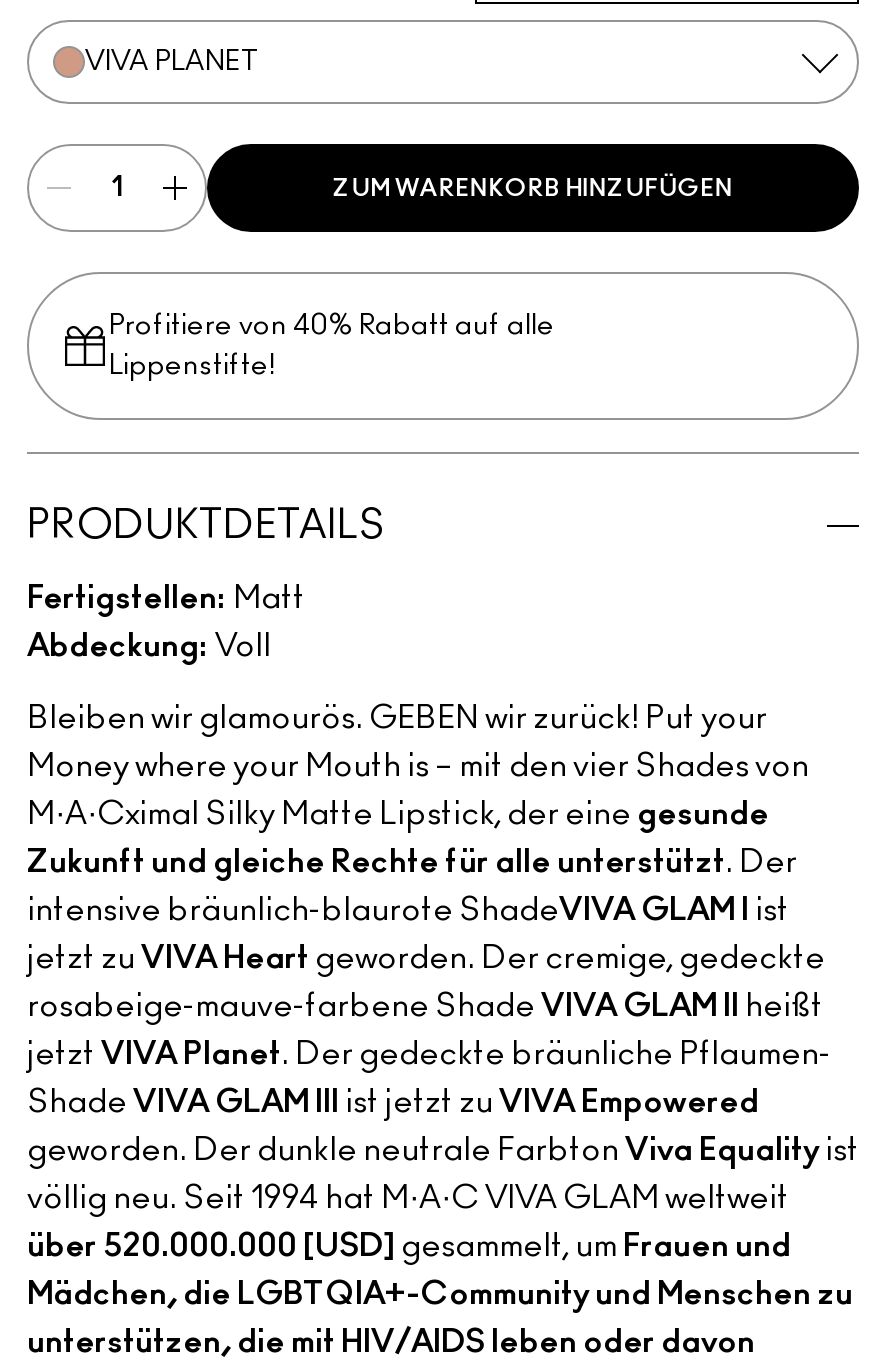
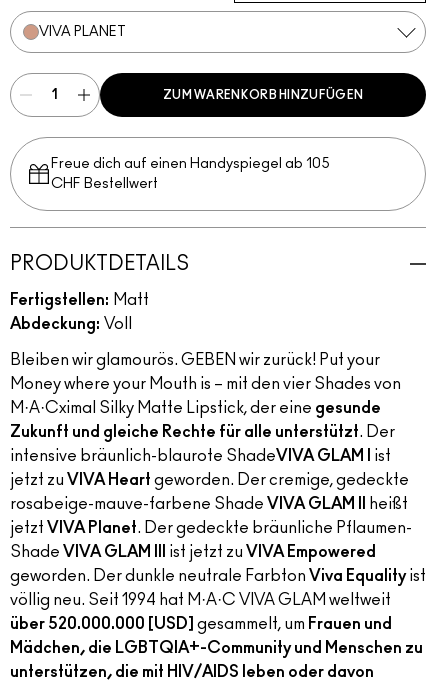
[109,312,555,380] Profitiere von 40% Rabatt auf alle | Lippenstifte! -> [51,157,330,191] Freue dich auf einen Handyspiegel ab 105 | CHF Bestellwert

